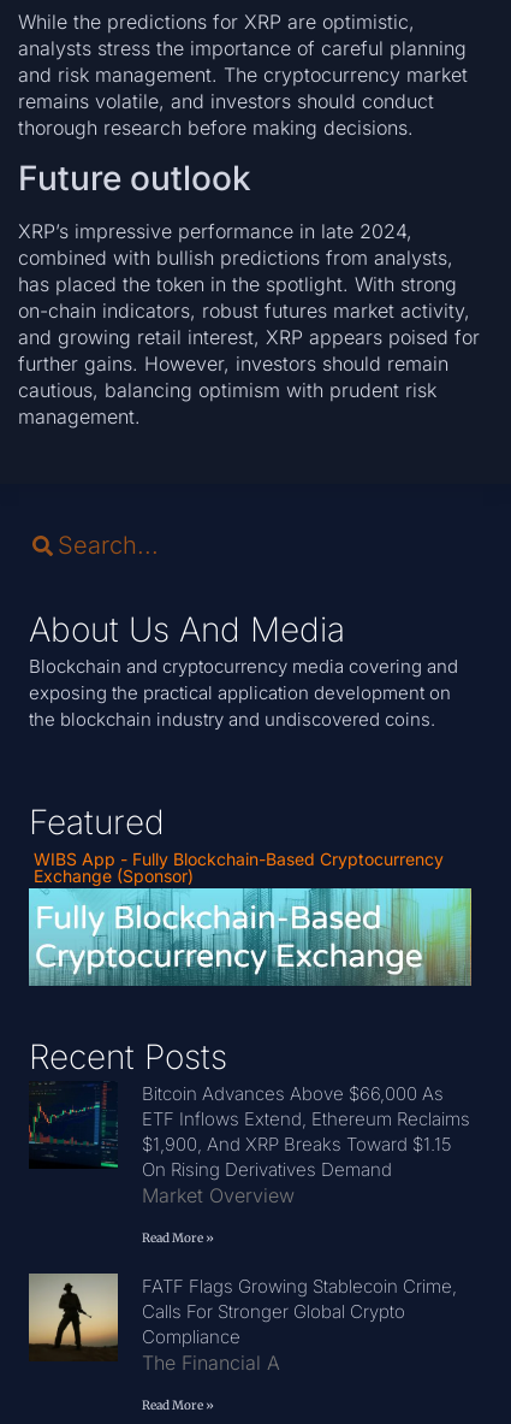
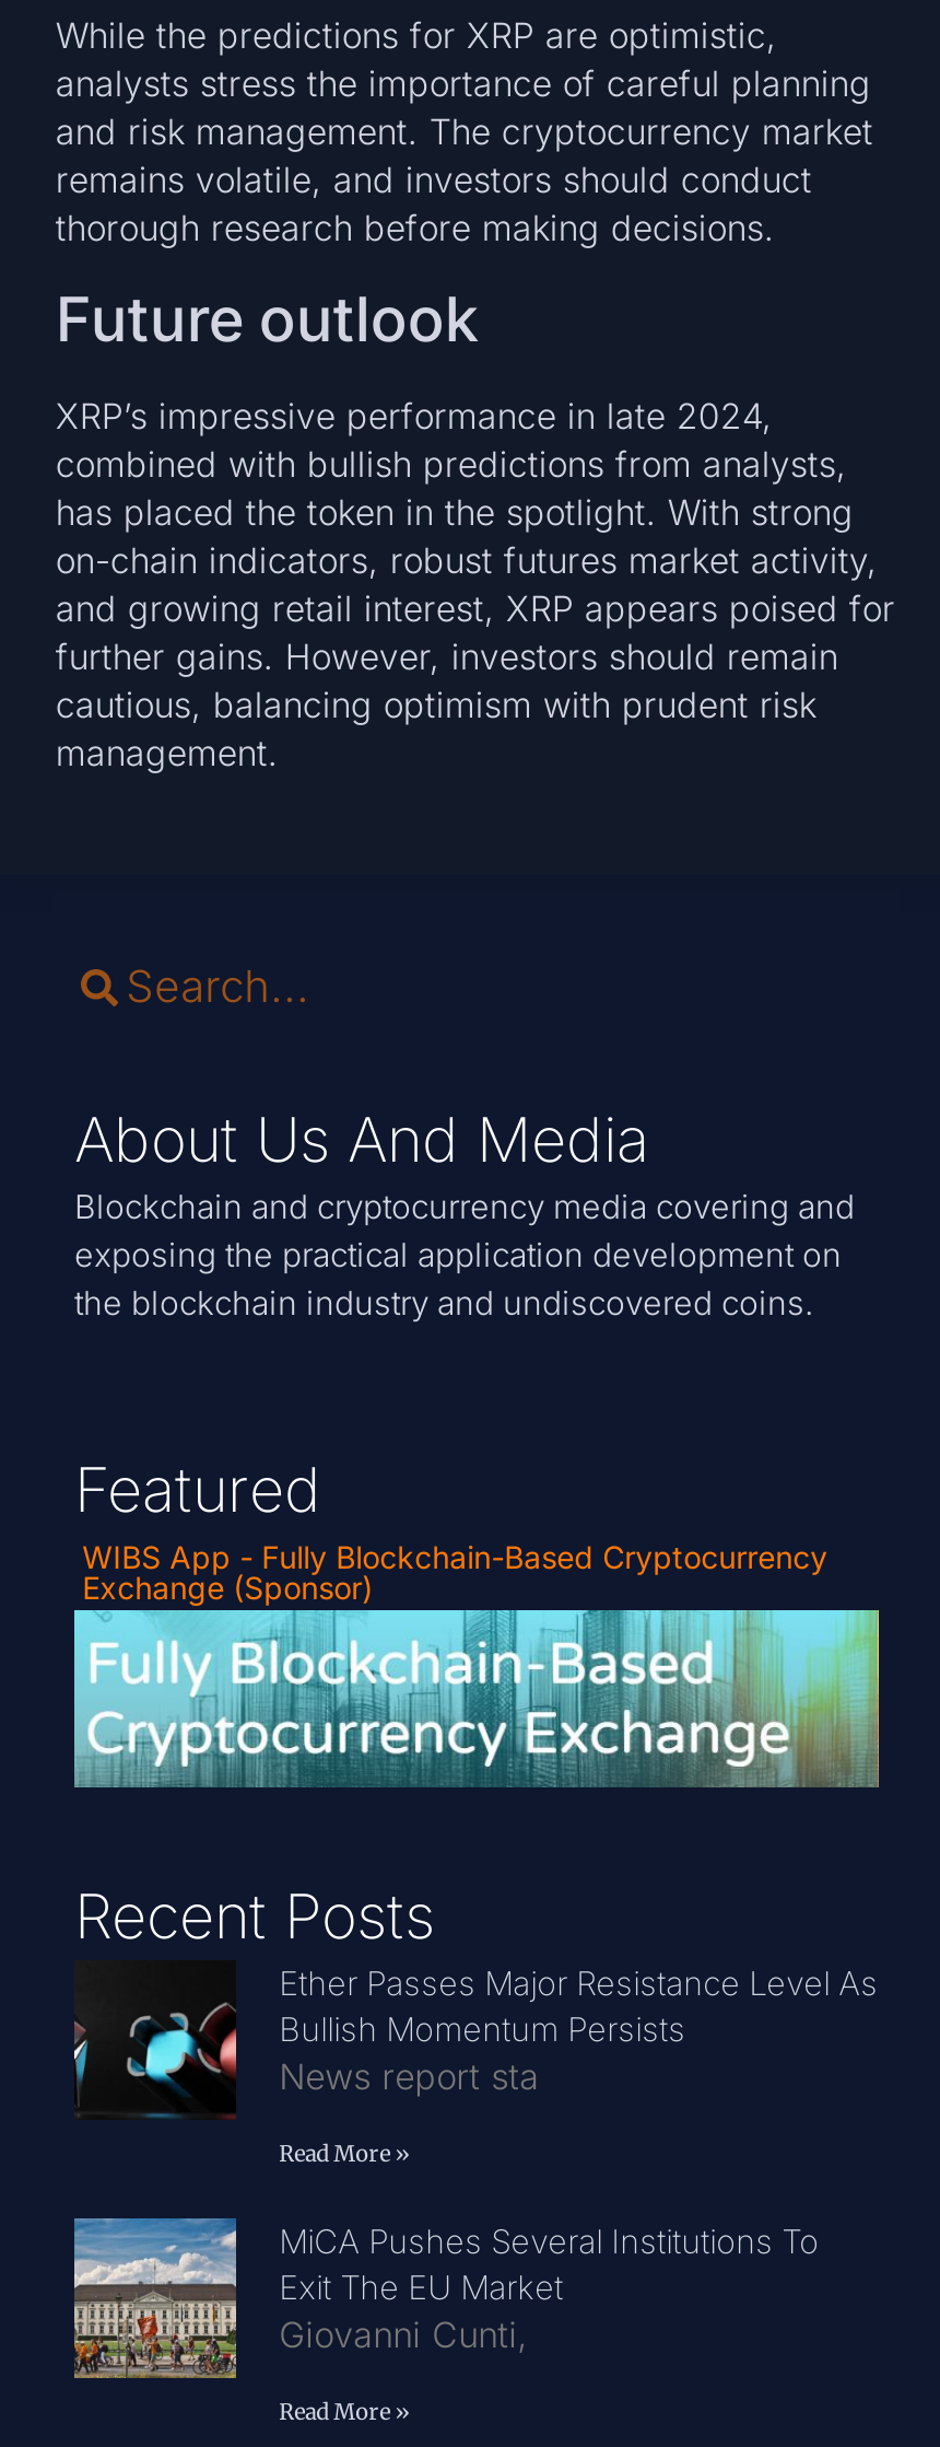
[29,1082,470,1207] [image] | Bitcoin Advances Above $66,000 As | ETF Inflows Extend, Ethereum Reclaims | $1,900, And XRP Breaks Toward $1.15 | On Rising Derivatives Demand | Market Overview -> [72,1961,878,2120] [image] | Ether Passes Major Resistance Level As | Bullish Momentum Persists | News report sta
[29,1272,456,1374] [image] | FATF Flags Growing Stablecoin Crime, | Calls For Stronger Global Crypto | Compliance | The Financial A -> [72,2216,819,2380] [image] | MiCA Pushes Several Institutions To | Exit The EU Market | Giovanni Cunti,

